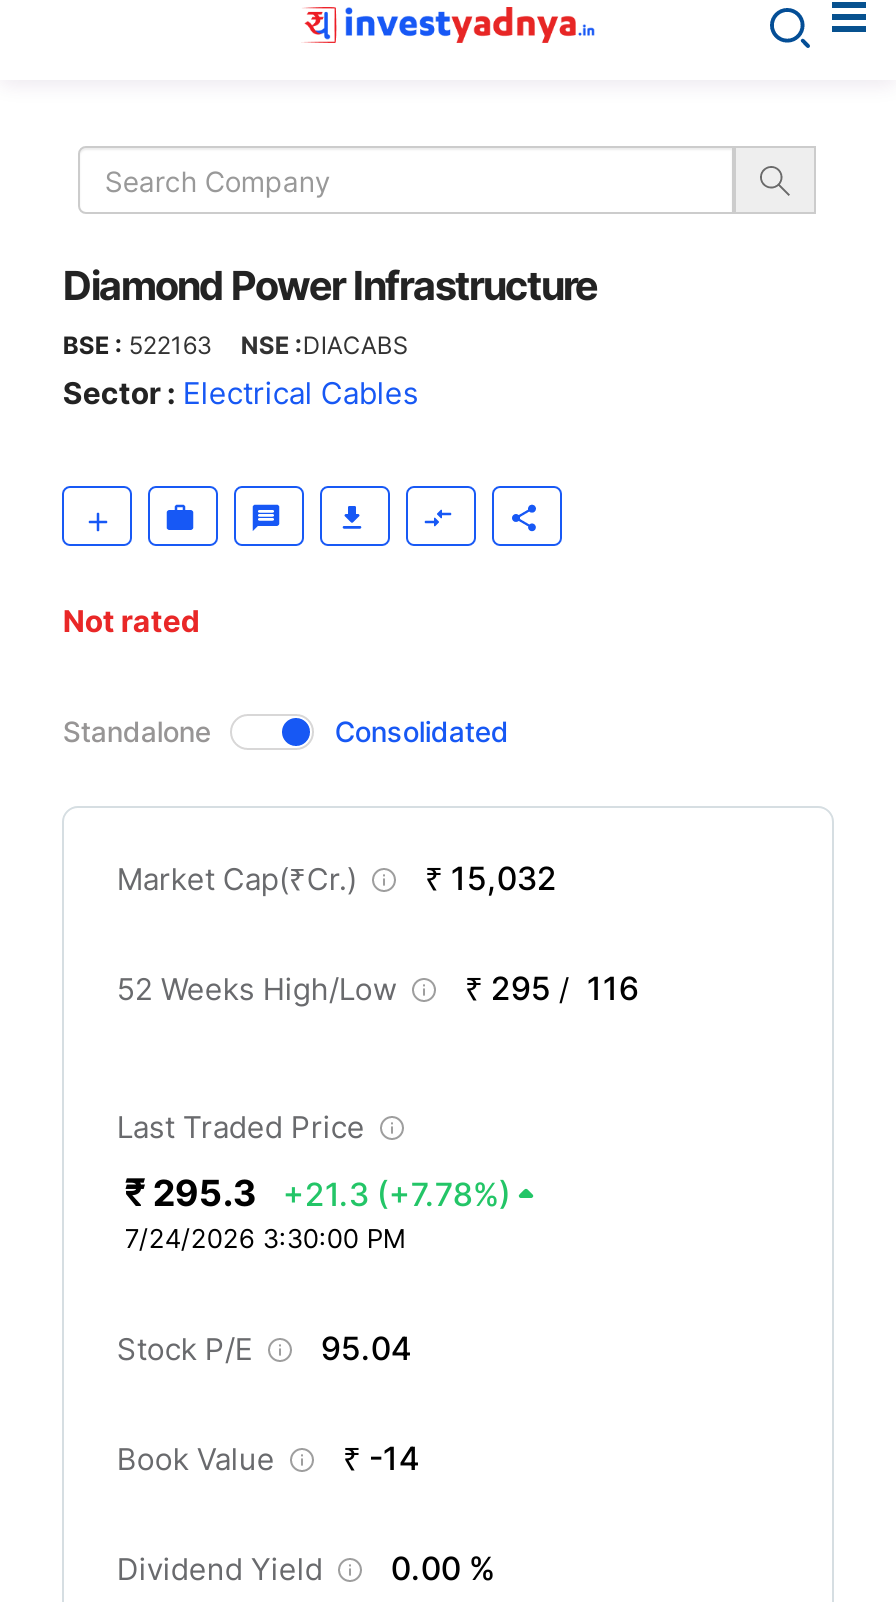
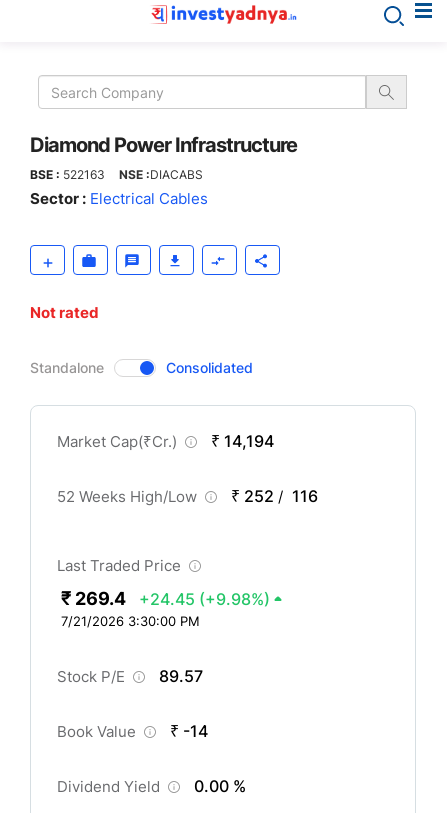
[117,857,557,897] Market Cap(₹Cr.) ₹ 15,032 -> [57,430,274,450] Market Cap(₹Cr.) ₹ 14,194
[117,967,639,1007] 52 Weeks High/Low ₹ 295 / 116 -> [57,485,318,505] 52 Weeks High/Low ₹ 252 / 116
[125,1171,257,1213] ₹ 295.3 -> [61,587,126,608] ₹ 269.4
[283,1173,511,1213] +21.3 (+7.78%) -> [139,588,270,608] +24.45 (+9.98%)
[125,1223,407,1255] 7/24/2026 3:30:00 PM -> [61,613,200,629] 7/21/2026 3:30:00 PM
[117,1327,411,1367] Stock P/E 95.04 -> [57,665,203,685] Stock P/E 89.57

